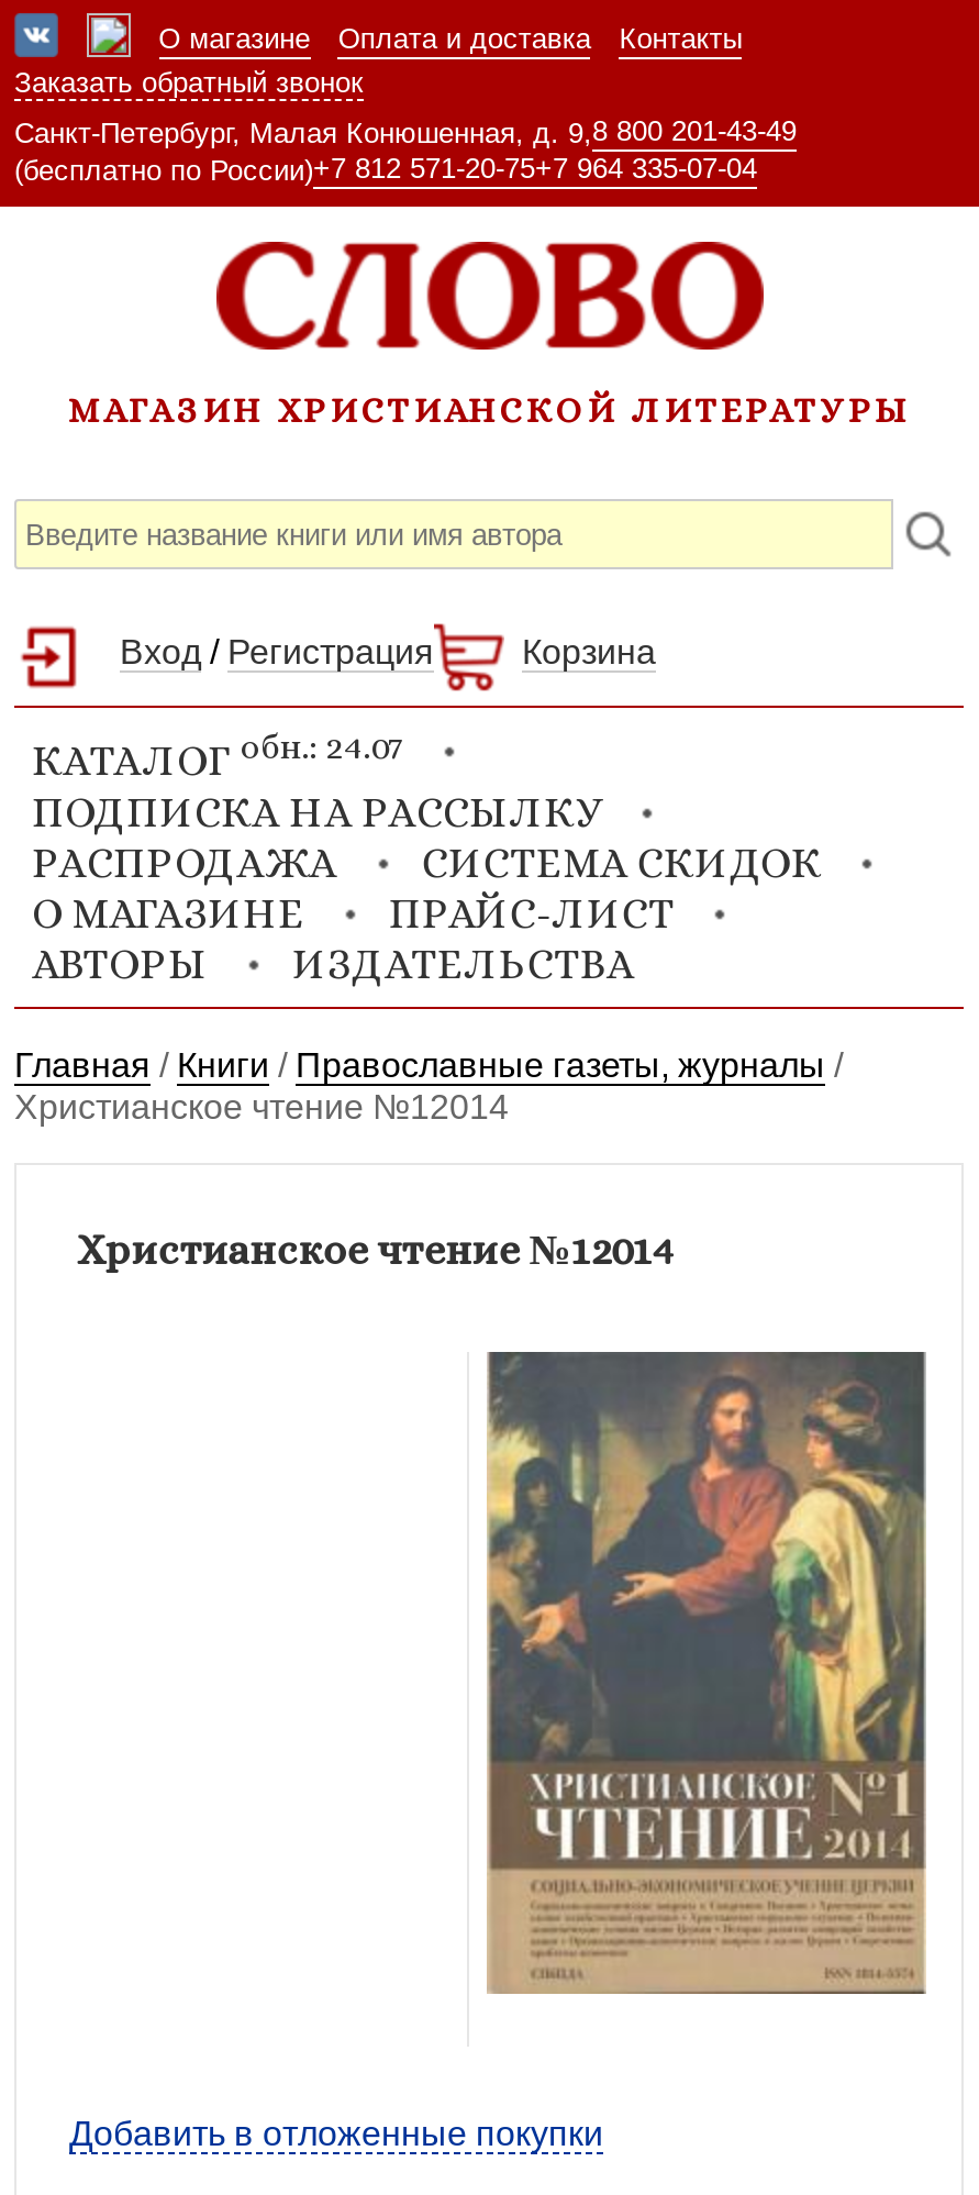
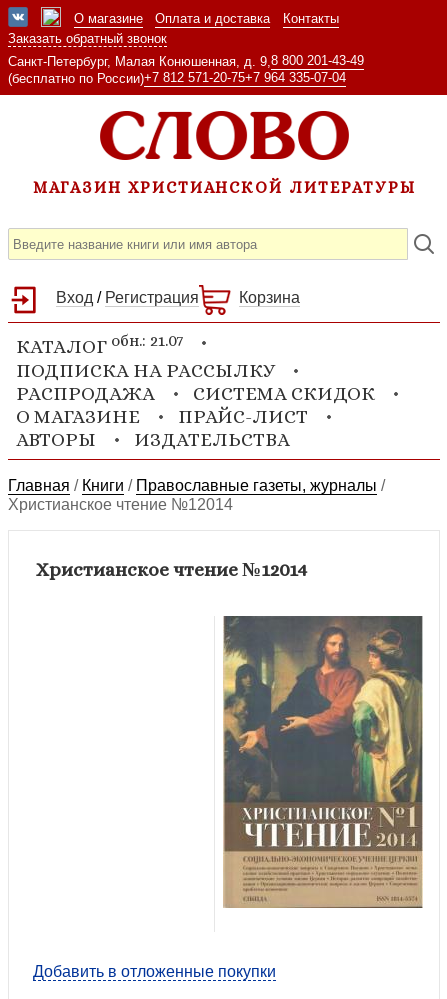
[32,726,403,784] КАТАЛОГ обн.: 24.07 -> [16,331,183,358] КАТАЛОГ обн.: 21.07

